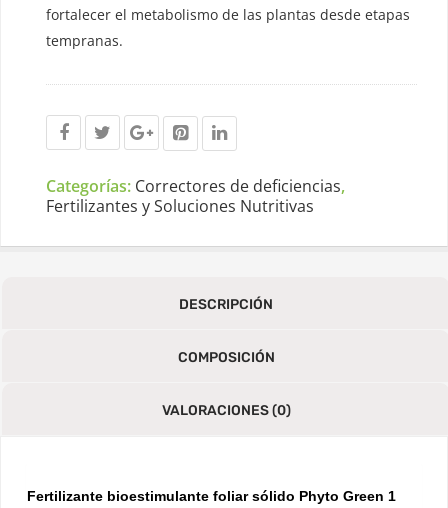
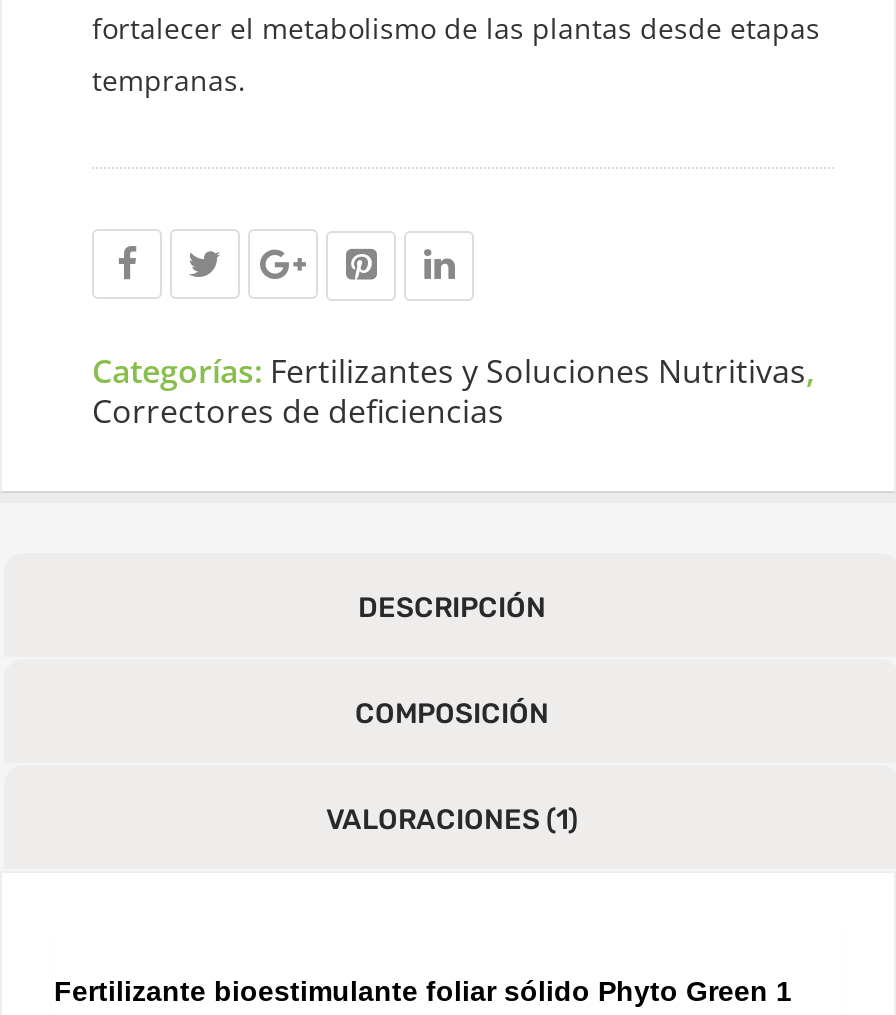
[46,175,345,217] Categorías: Correctores de deficiencias, | Fertilizantes y Soluciones Nutritivas -> [92,349,814,433] Categorías: Fertilizantes y Soluciones Nutritivas, | Correctores de deficiencias
[161,402,290,419] VALORACIONES (0) -> [326,803,578,837] VALORACIONES (1)

